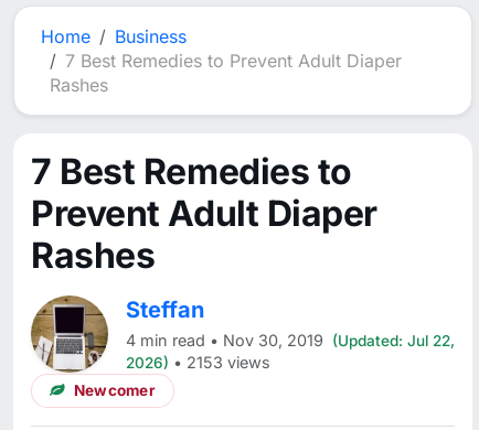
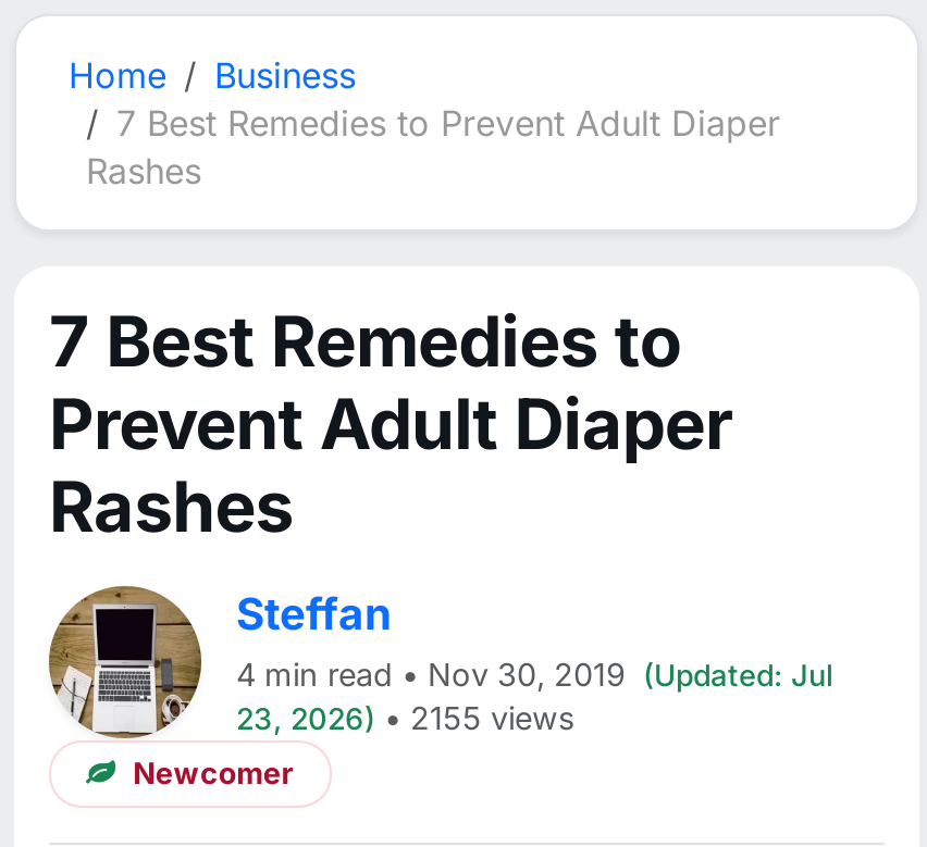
[126,331,455,372] 4 min read • Nov 30, 2019 (Updated: Jul 22, | 2026) • 2153 views -> [236,656,832,736] 4 min read • Nov 30, 2019 (Updated: Jul | 23, 2026) • 2155 views

